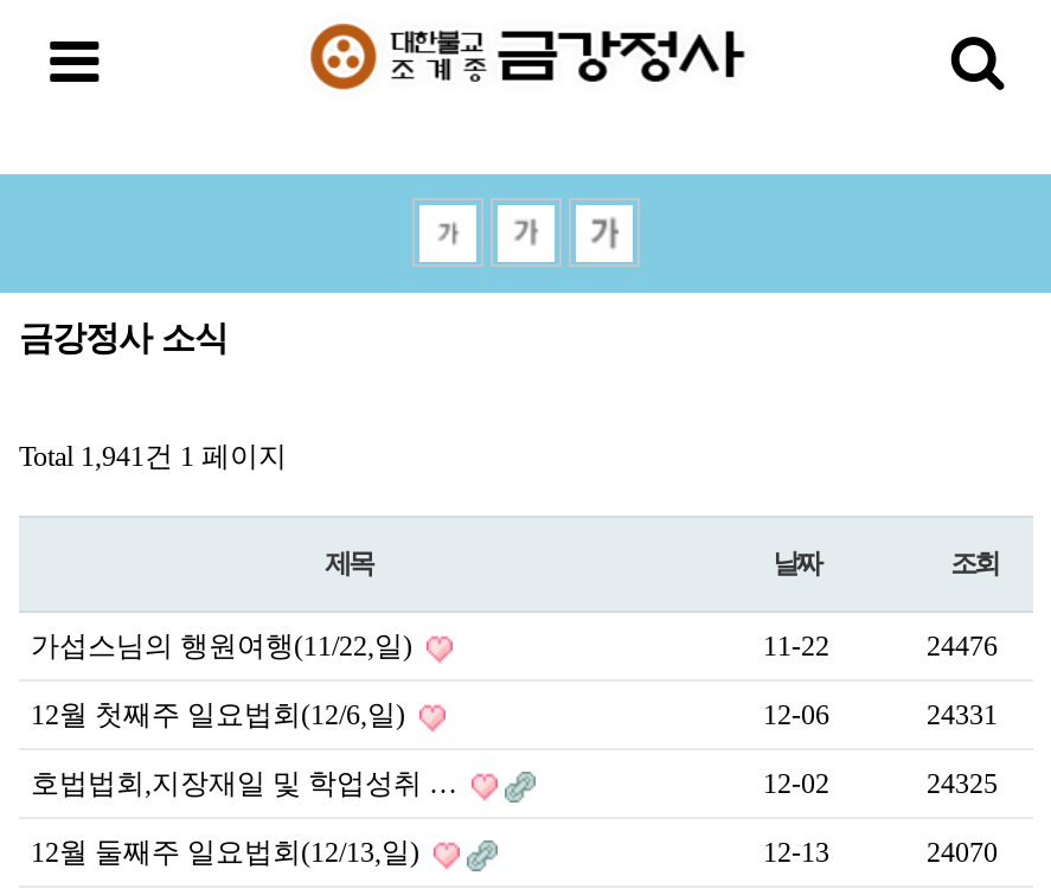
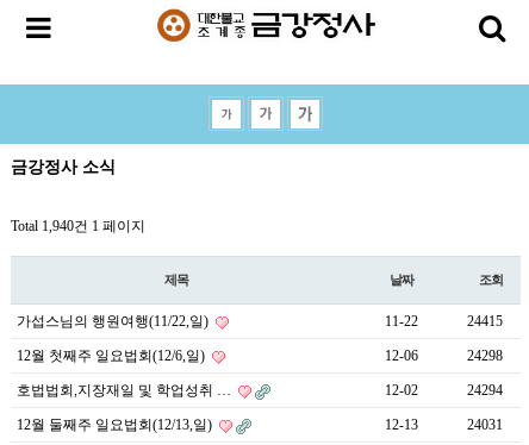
[19,440,287,473] Total 1,941건 1 페이지 -> [11,218,145,234] Total 1,940건 1 페이지
[927,629,998,663] 24476 -> [467,313,503,330] 24415
[927,698,998,731] 24331 -> [467,347,503,364] 24298
[927,767,998,800] 24325 -> [467,382,503,399] 24294
[927,836,998,869] 24070 -> [467,416,503,433] 24031

